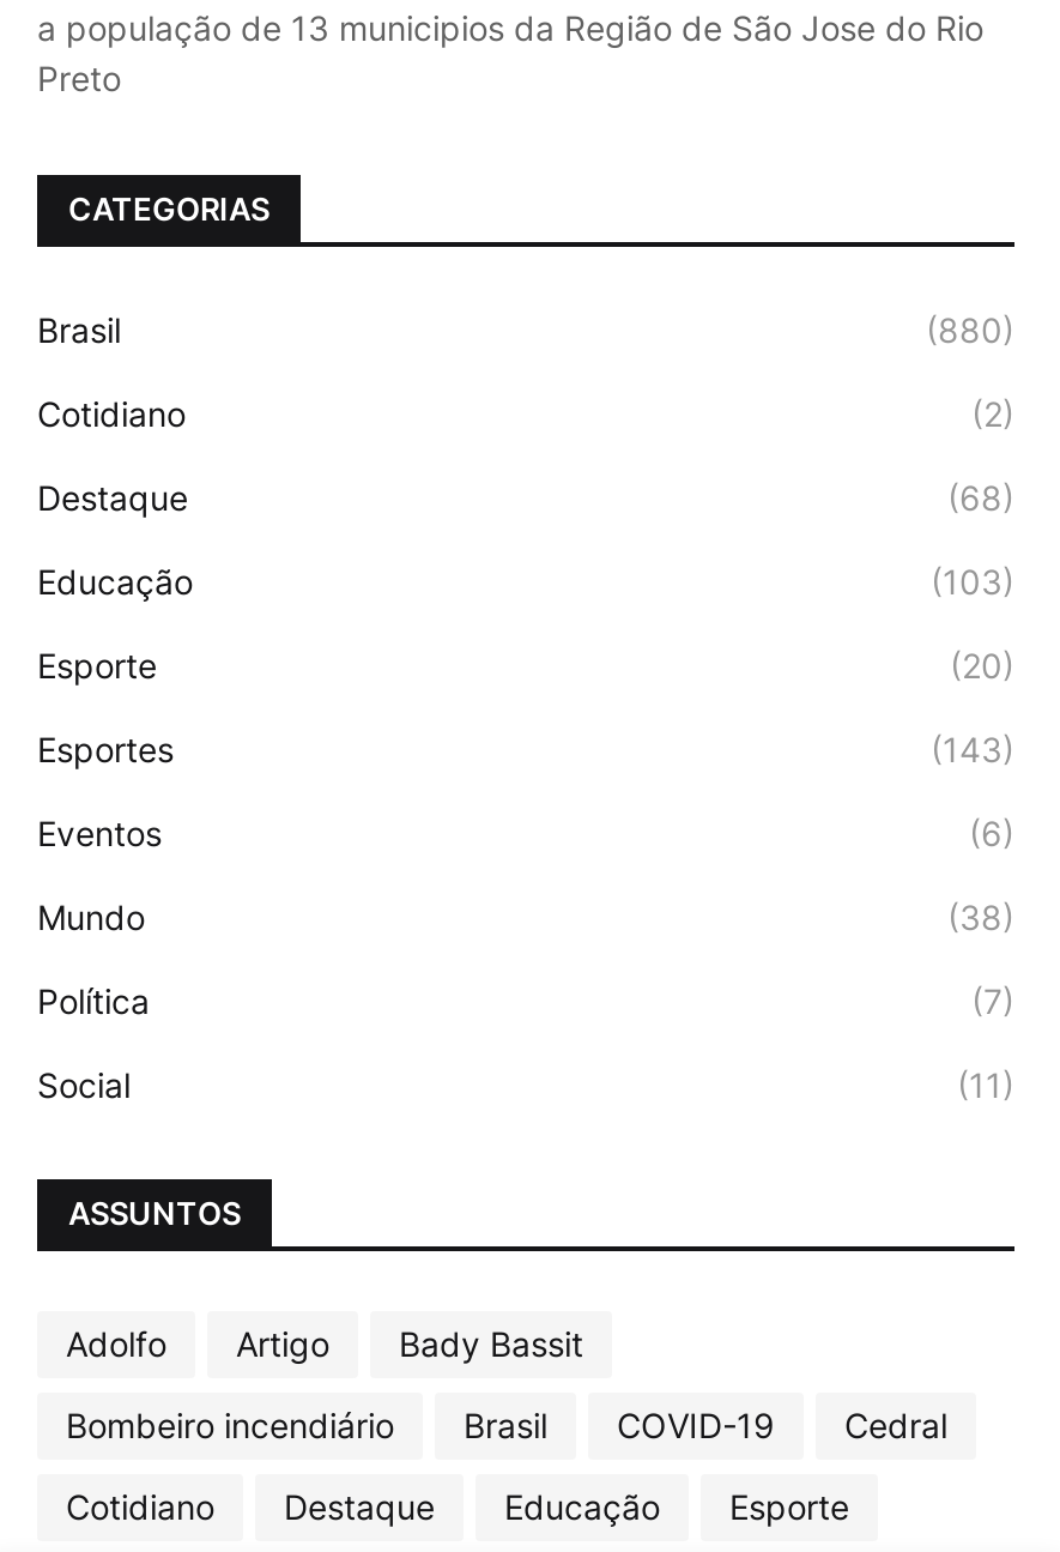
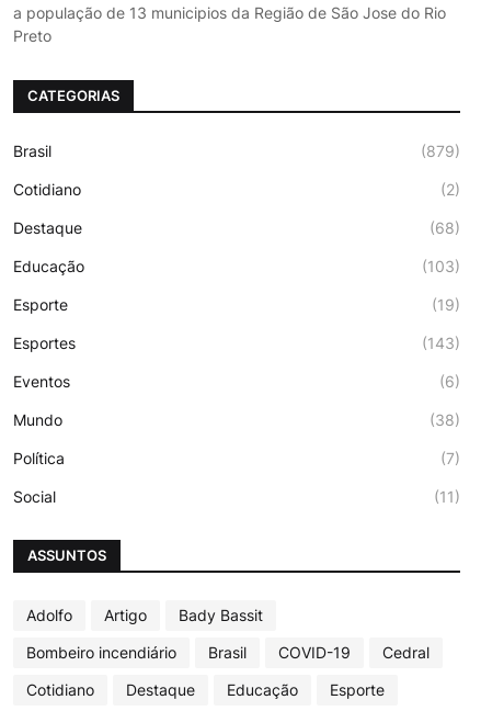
[926,309,1014,349] (880) -> [421,141,460,160] (879)
[950,644,1014,685] (20) -> [432,295,460,314] (19)

